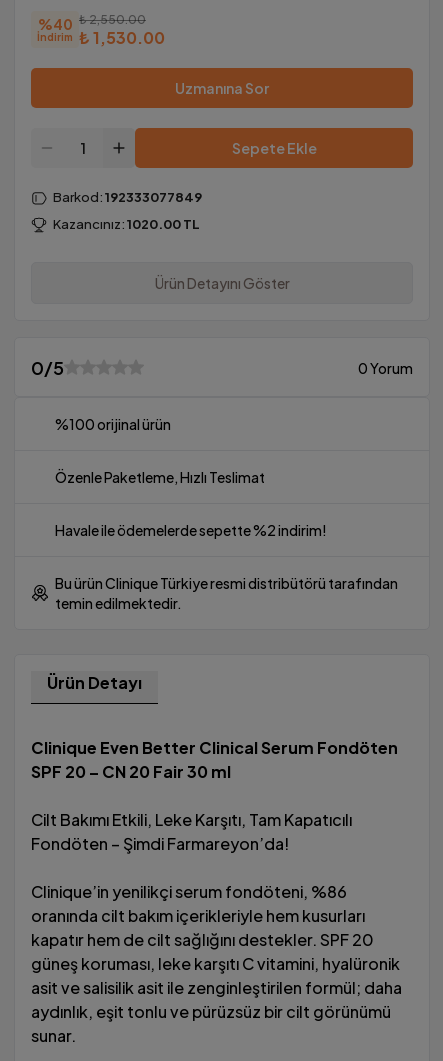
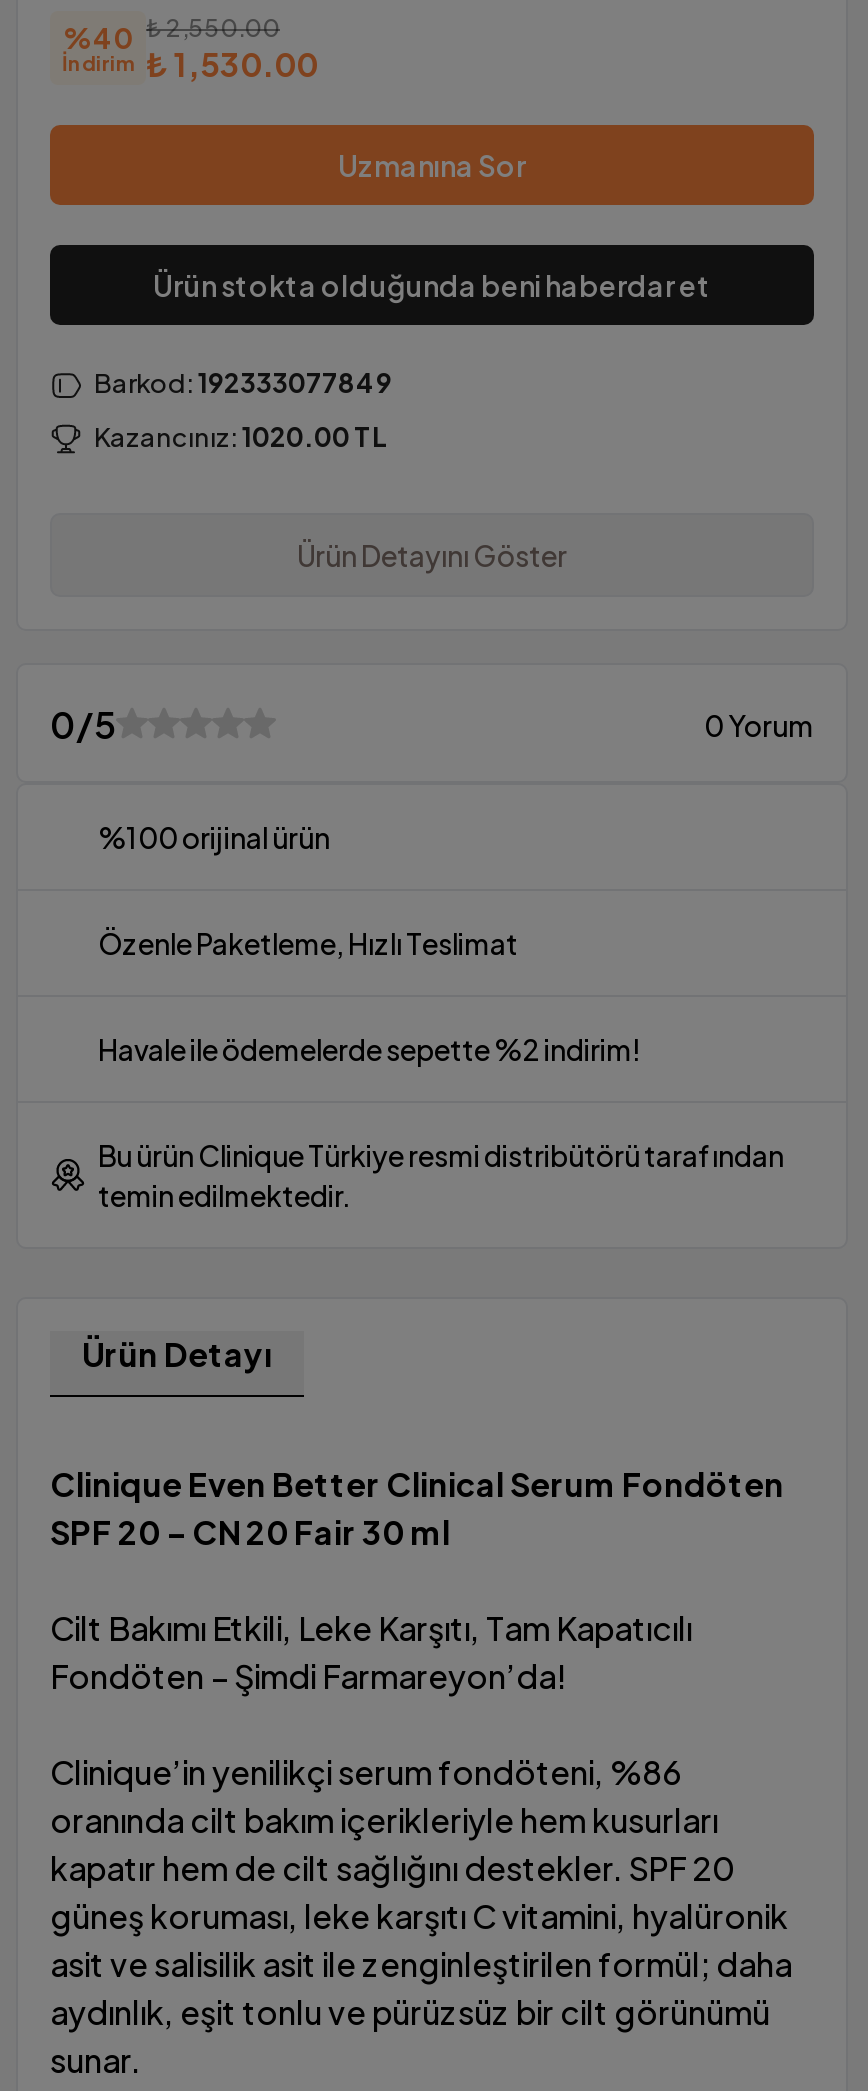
[231,139,316,157] Sepete Ekle -> [153,267,711,303] Ürün stokta olduğunda beni haberdar et

